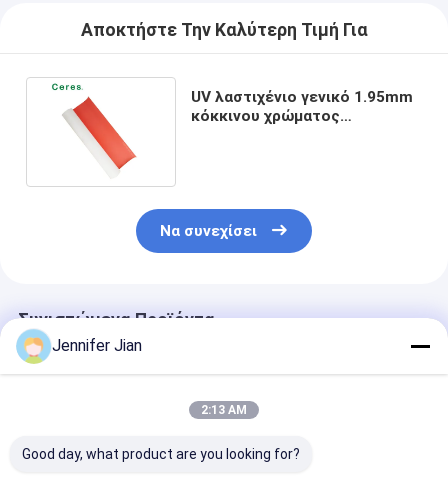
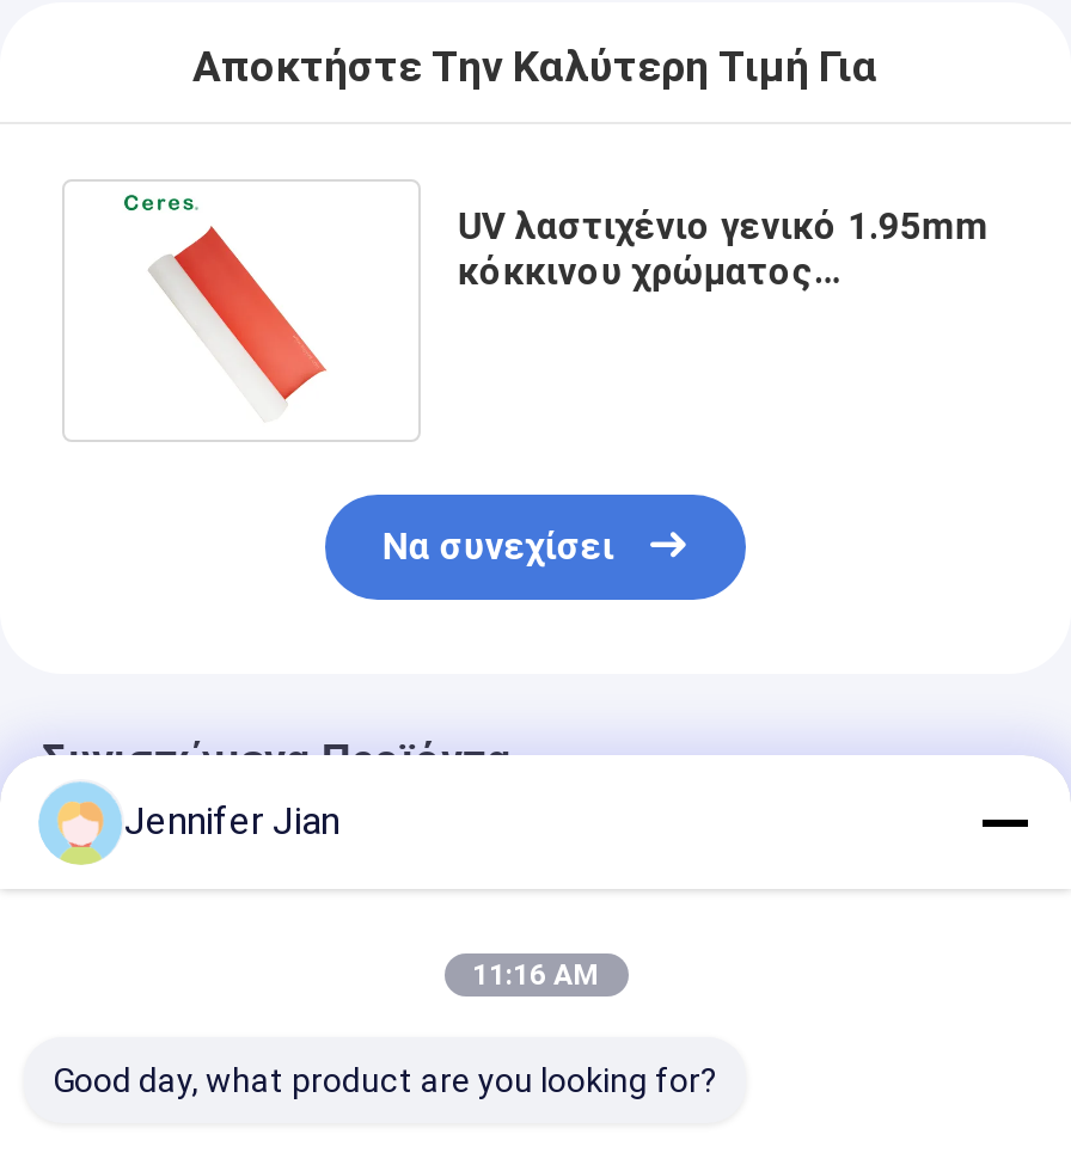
[201,403,247,417] 2:13 AM -> [472,958,599,992] 11:16 AM

